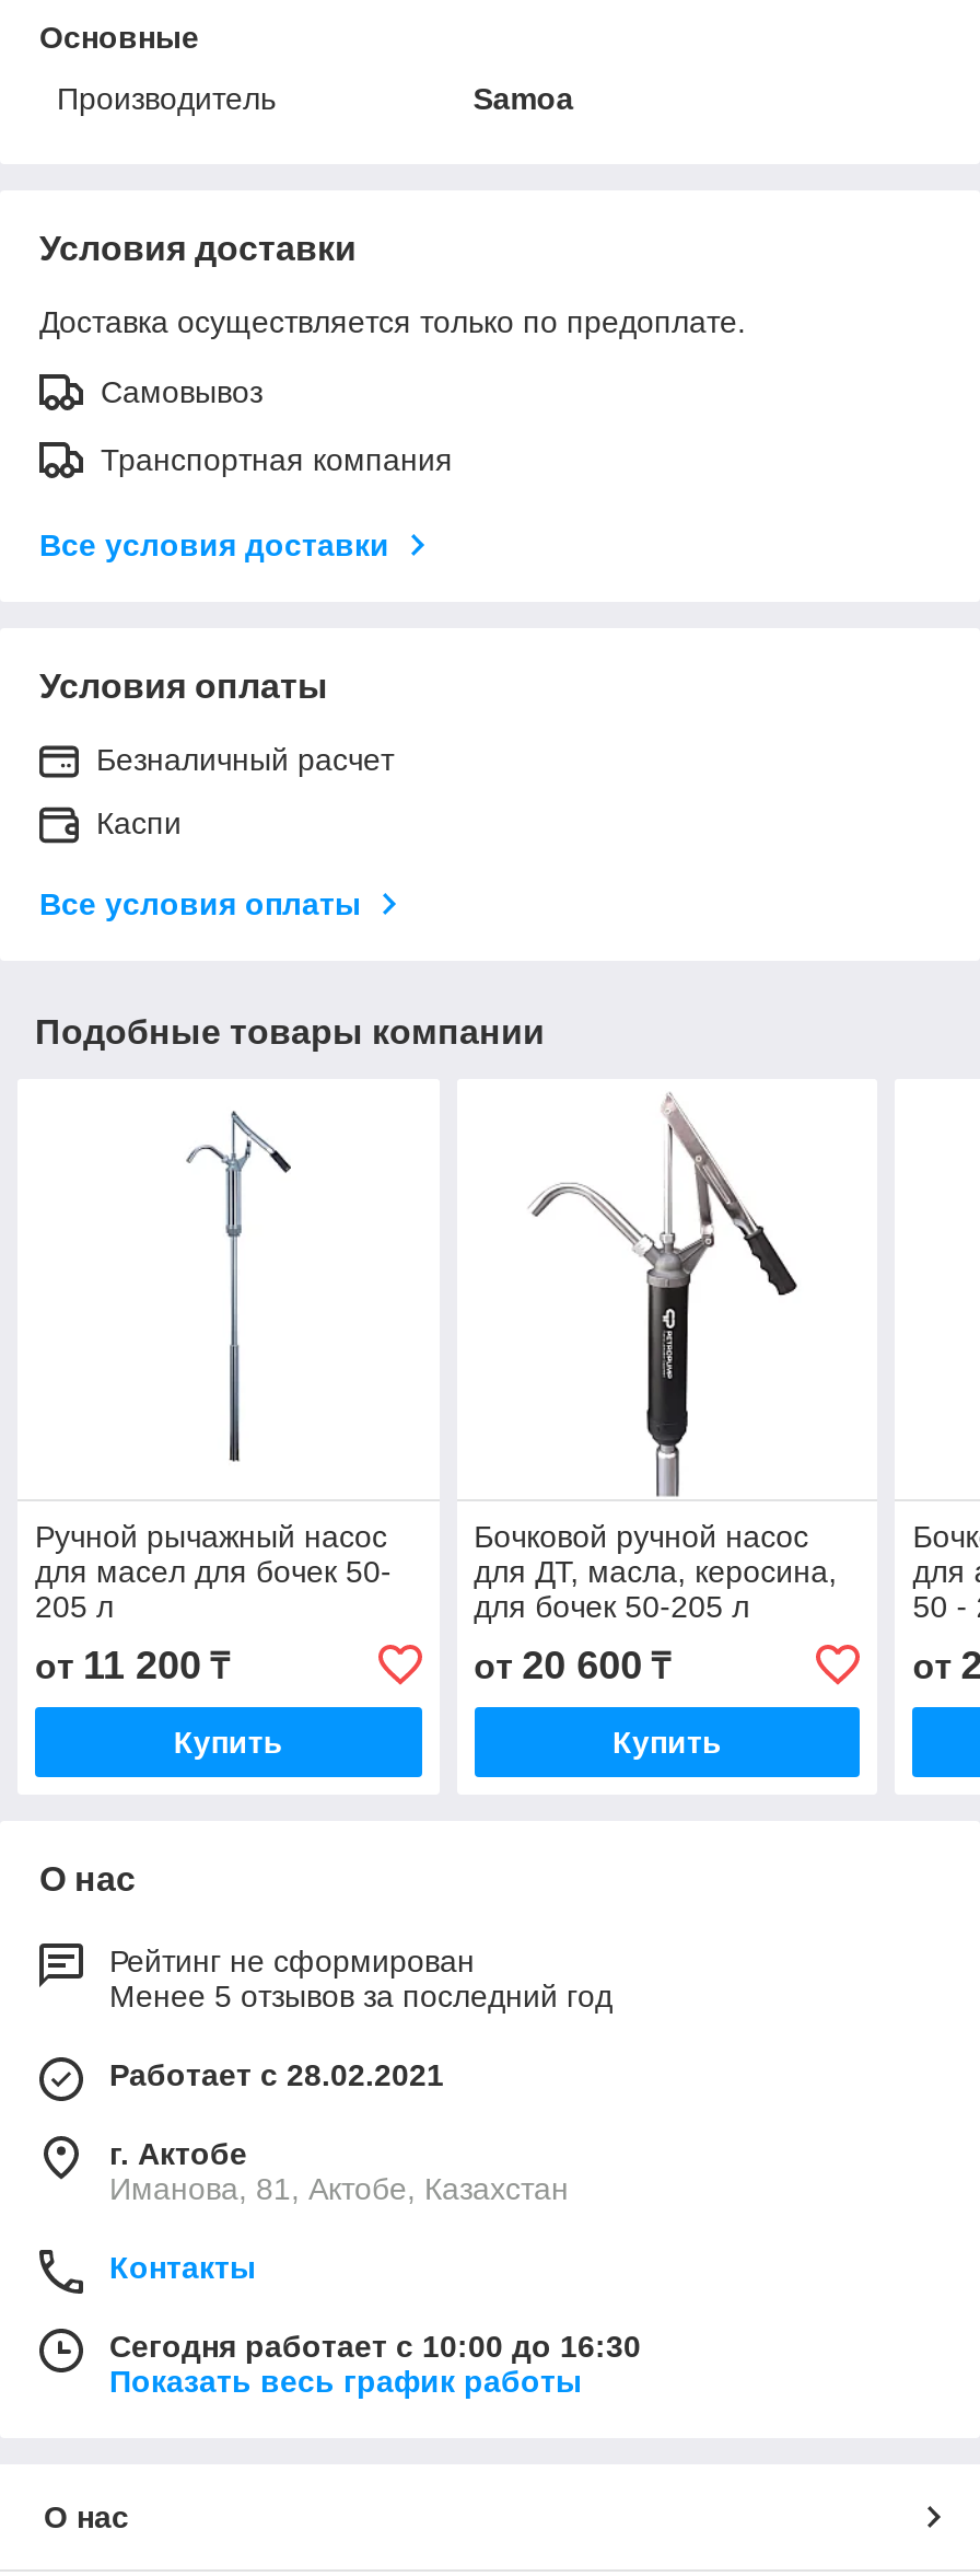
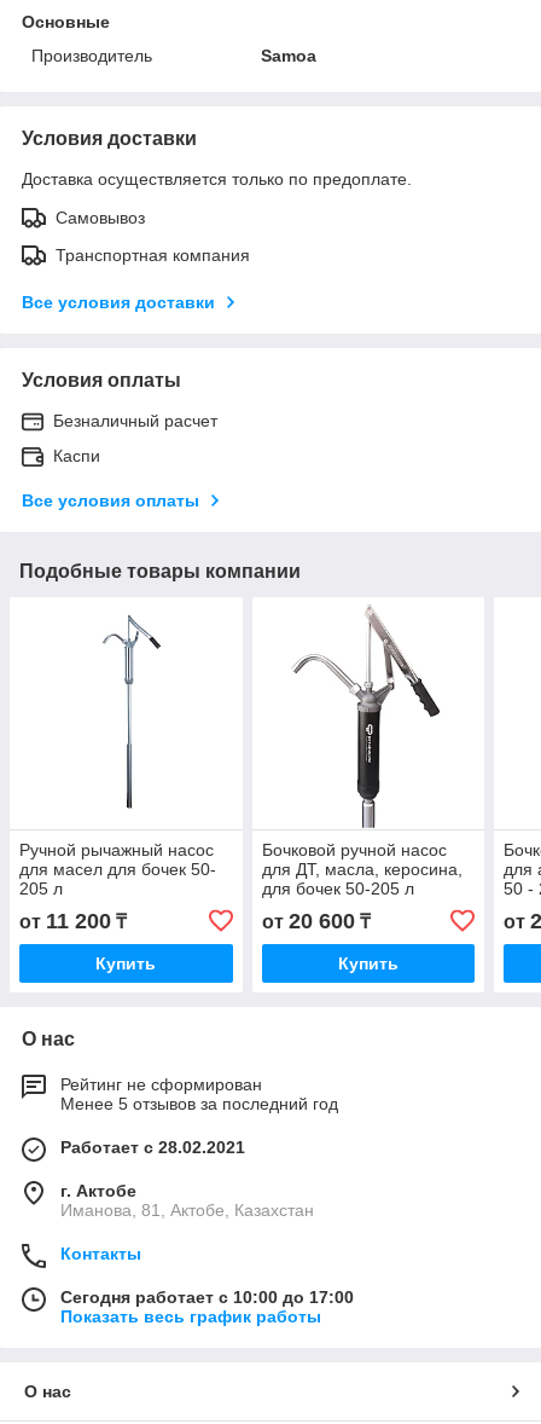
[109,2330,641,2365] Сегодня работает с 10:00 до 16:30 -> [60,1288,354,1307] Сегодня работает с 10:00 до 17:00

